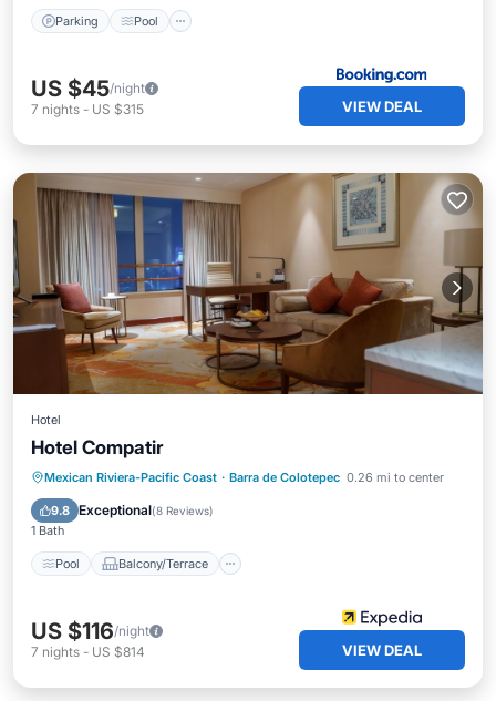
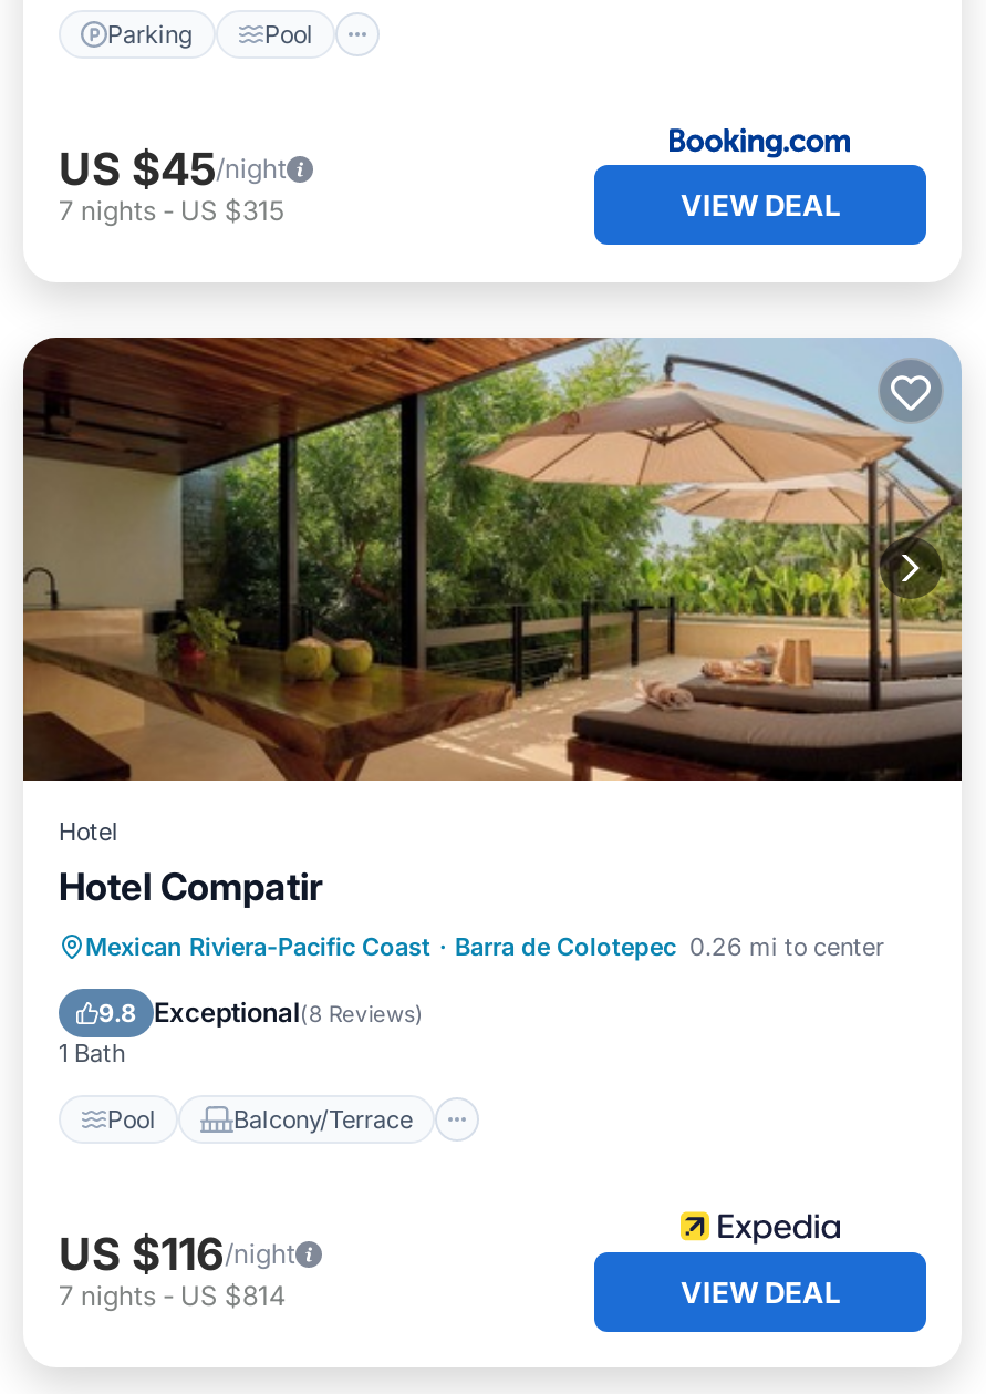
[12,172,484,395] [image] -> [21,335,964,783] [image]

